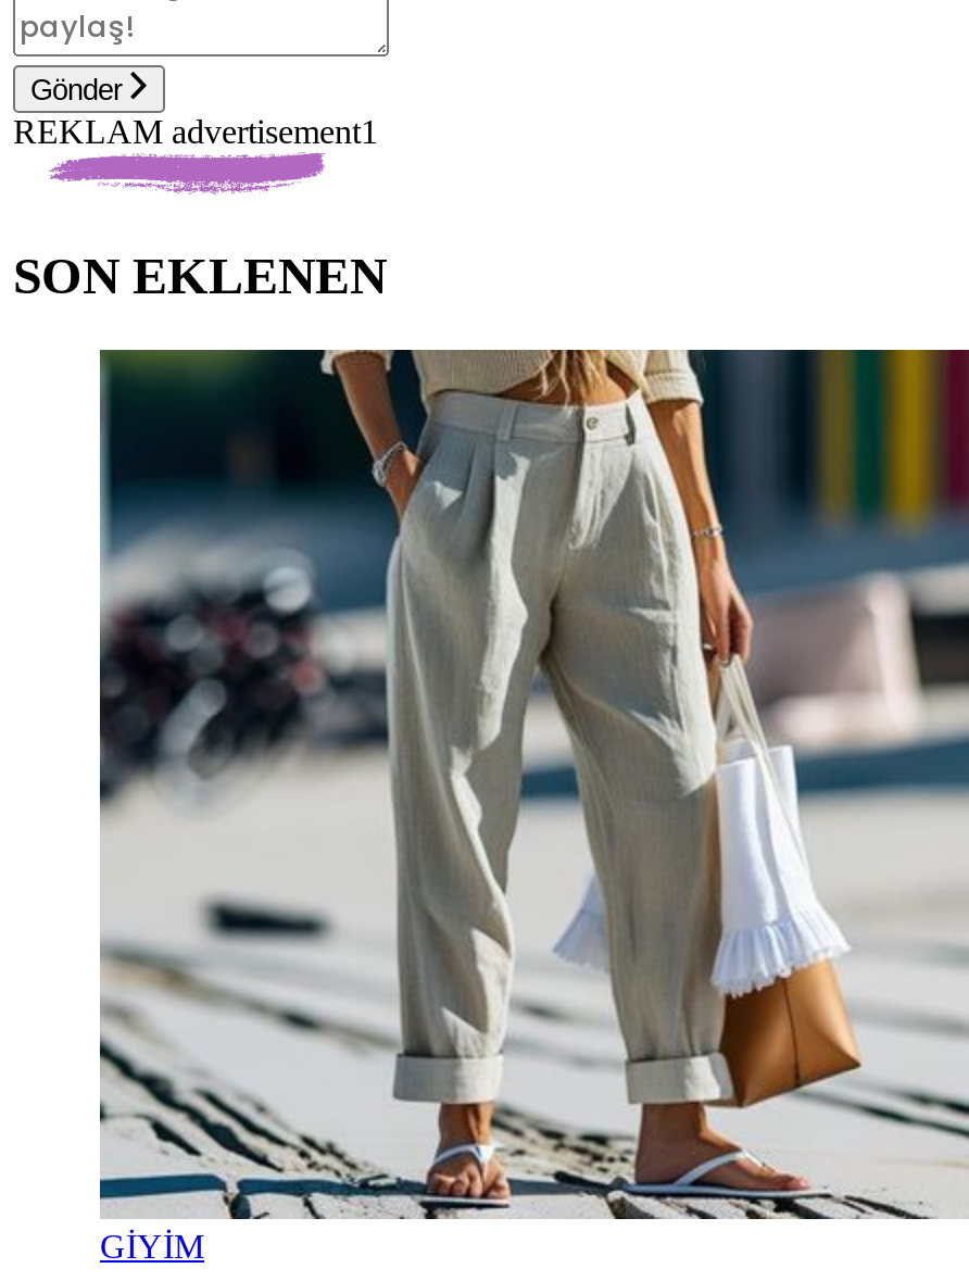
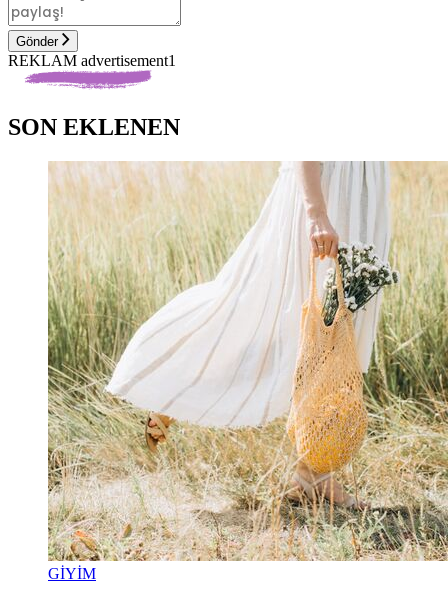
[98,348,962,1221] [image] -> [47,161,445,562] [image]

